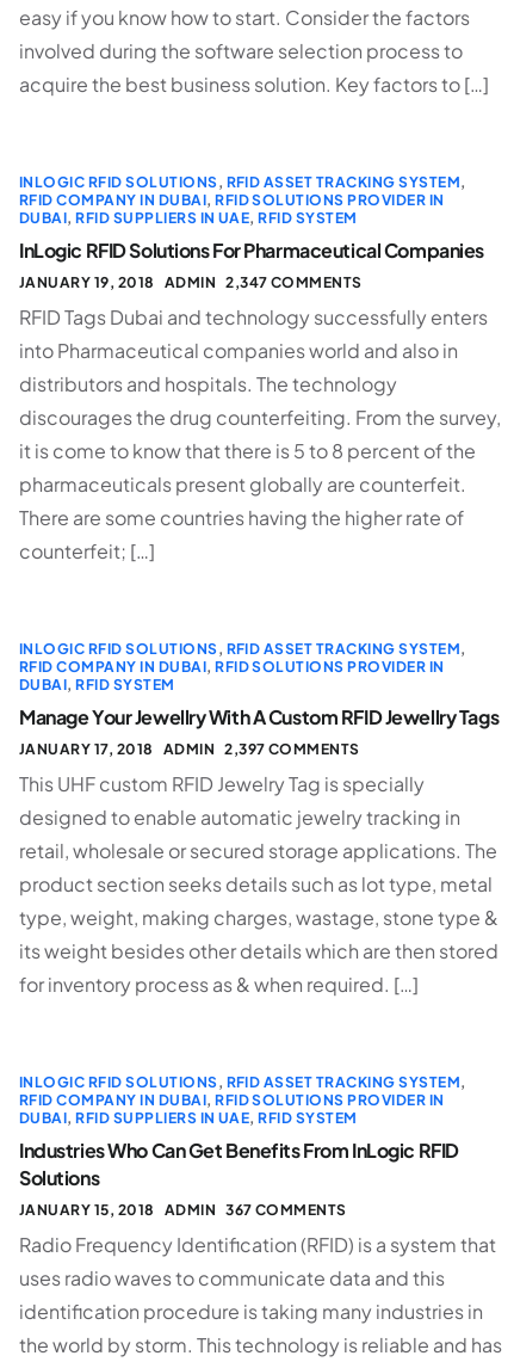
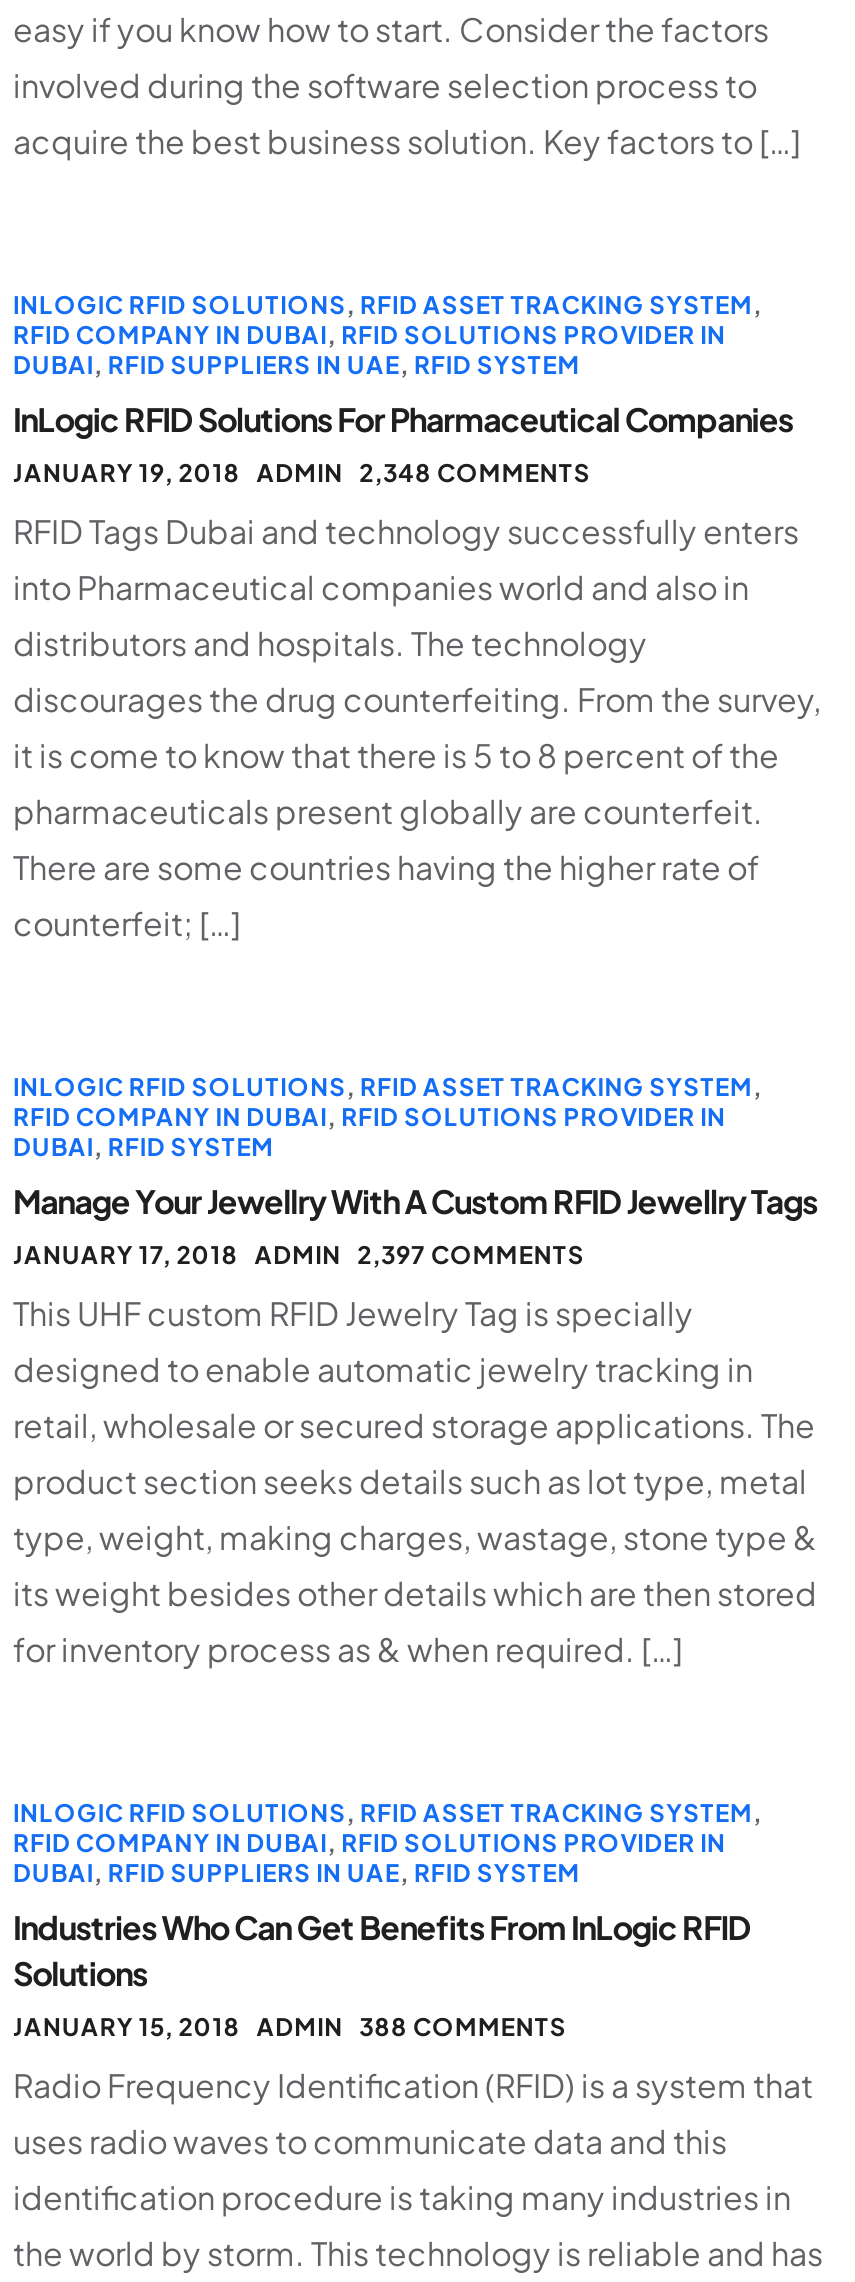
[19,273,362,291] JANUARY 19, 2018 ADMIN 2,347 COMMENTS -> [13,458,591,488] JANUARY 19, 2018 ADMIN 2,348 COMMENTS
[19,1201,347,1219] JANUARY 15, 2018 ADMIN 367 COMMENTS -> [13,2012,567,2042] JANUARY 15, 2018 ADMIN 388 COMMENTS

